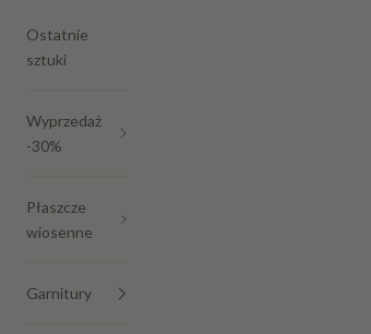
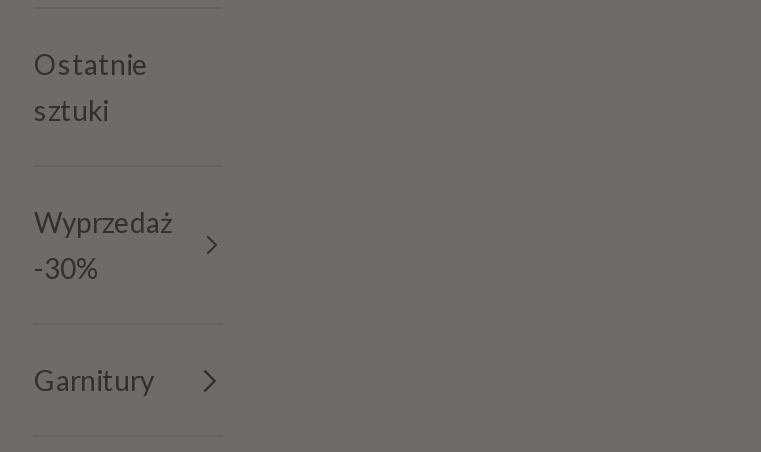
[26,198,93,241] Płaszcze | wiosenne -> none

